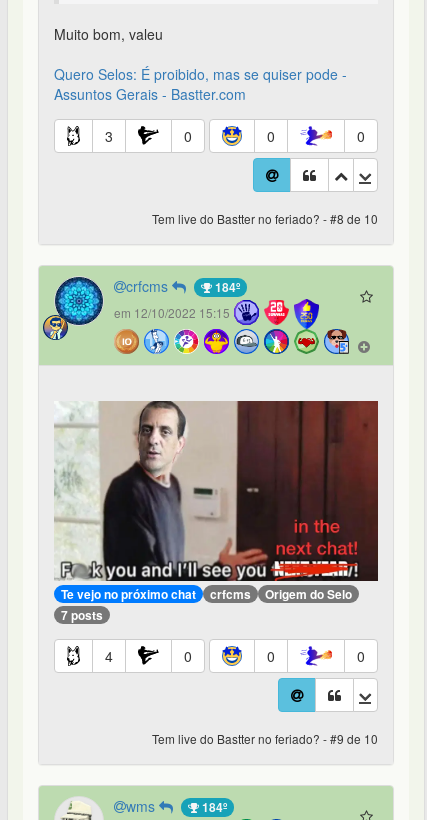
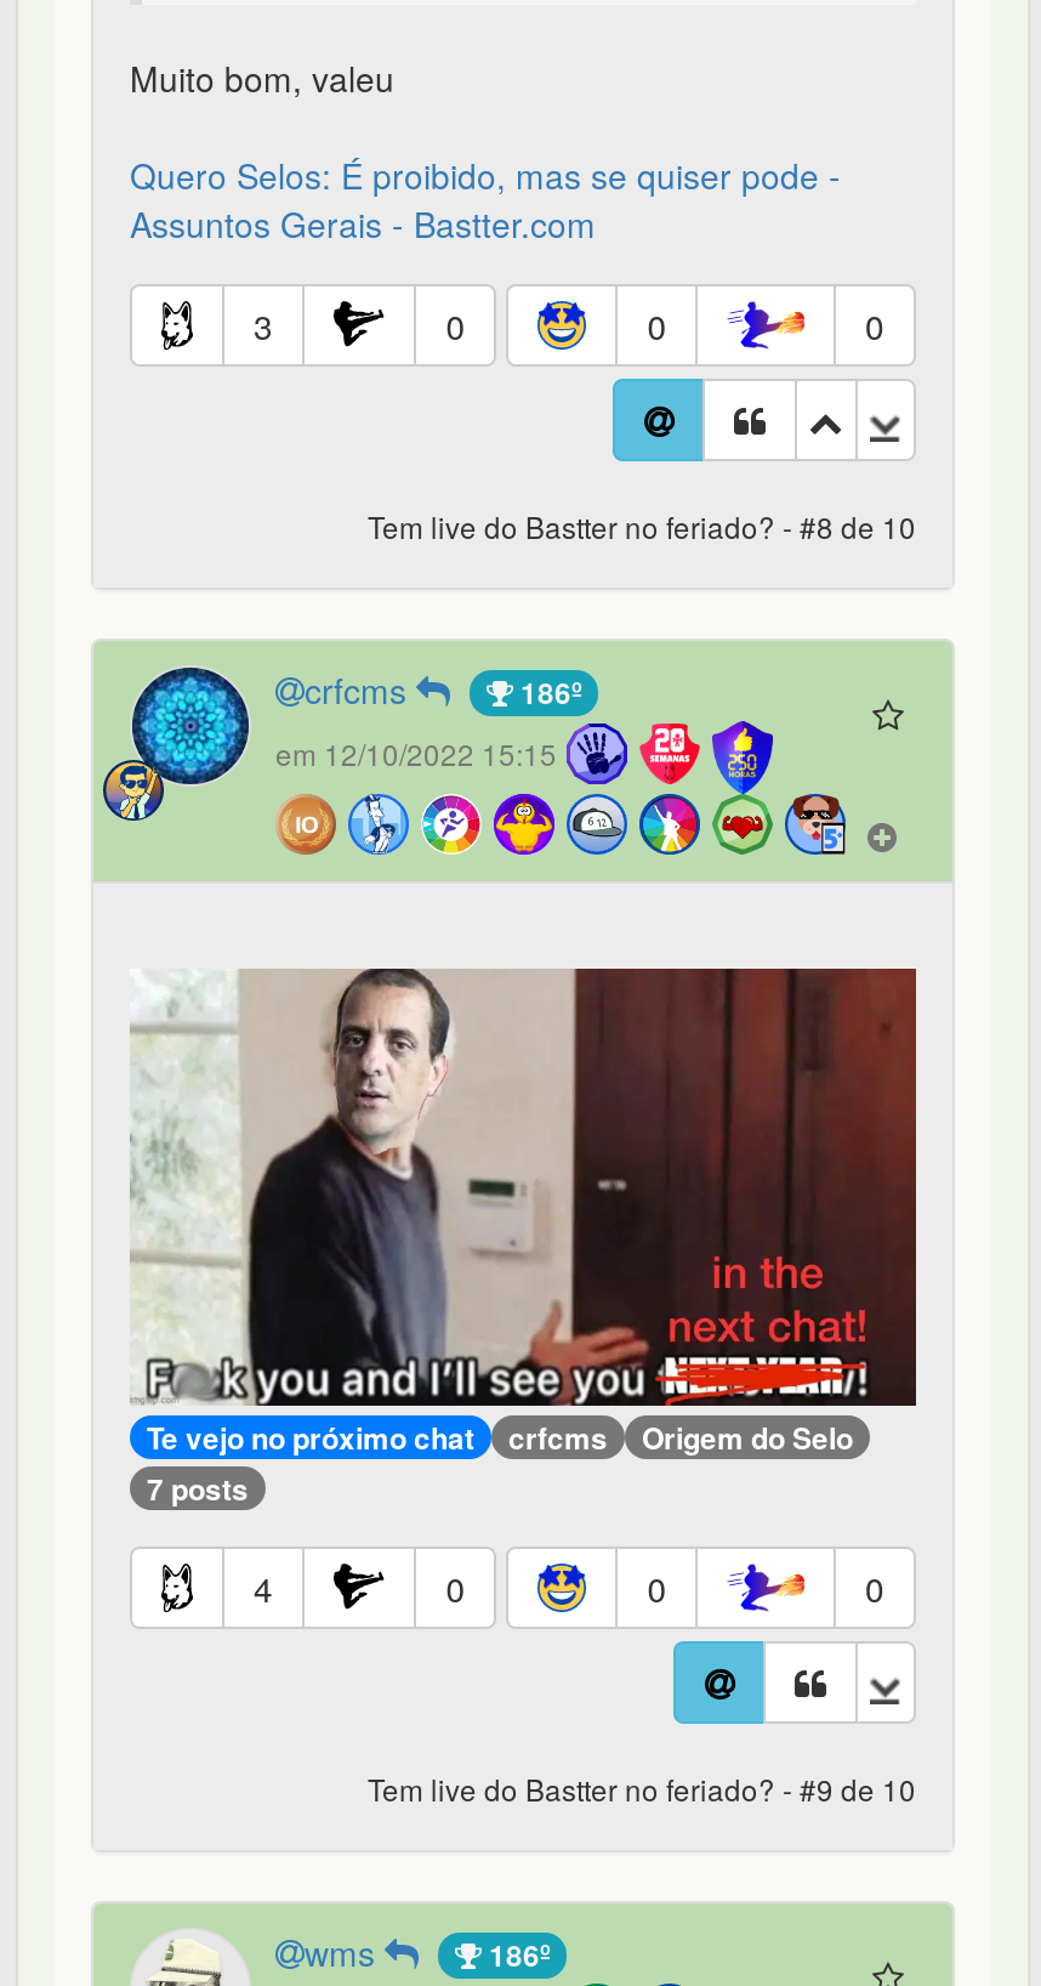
[212,278,240,296] 184º -> [513,670,581,714] 186º
[199,798,227,816] 184º -> [482,1932,550,1976] 186º

